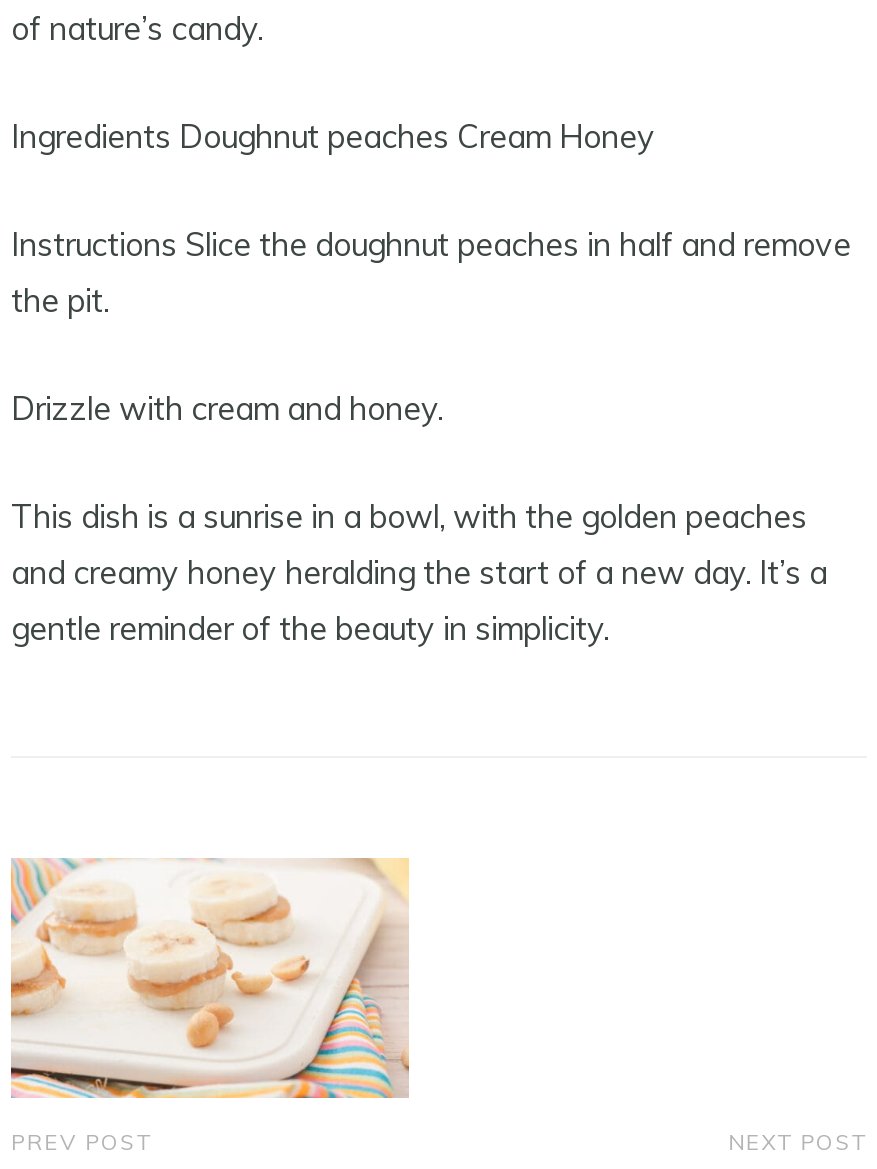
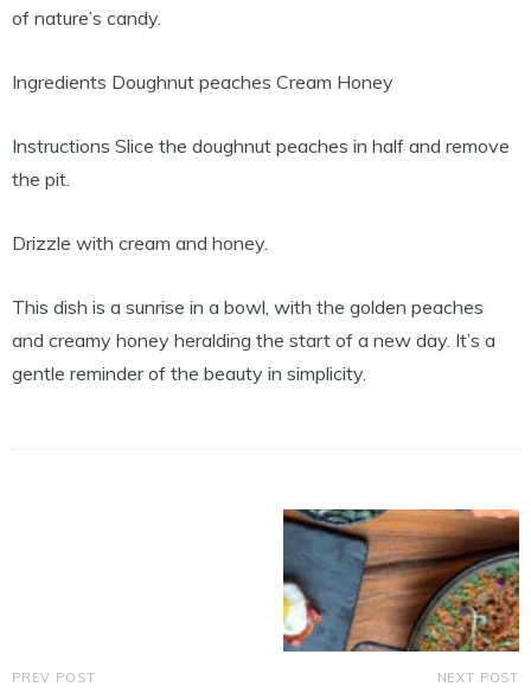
none -> [282,508,520,653] [image]
[9,855,411,1101] [image] -> none

